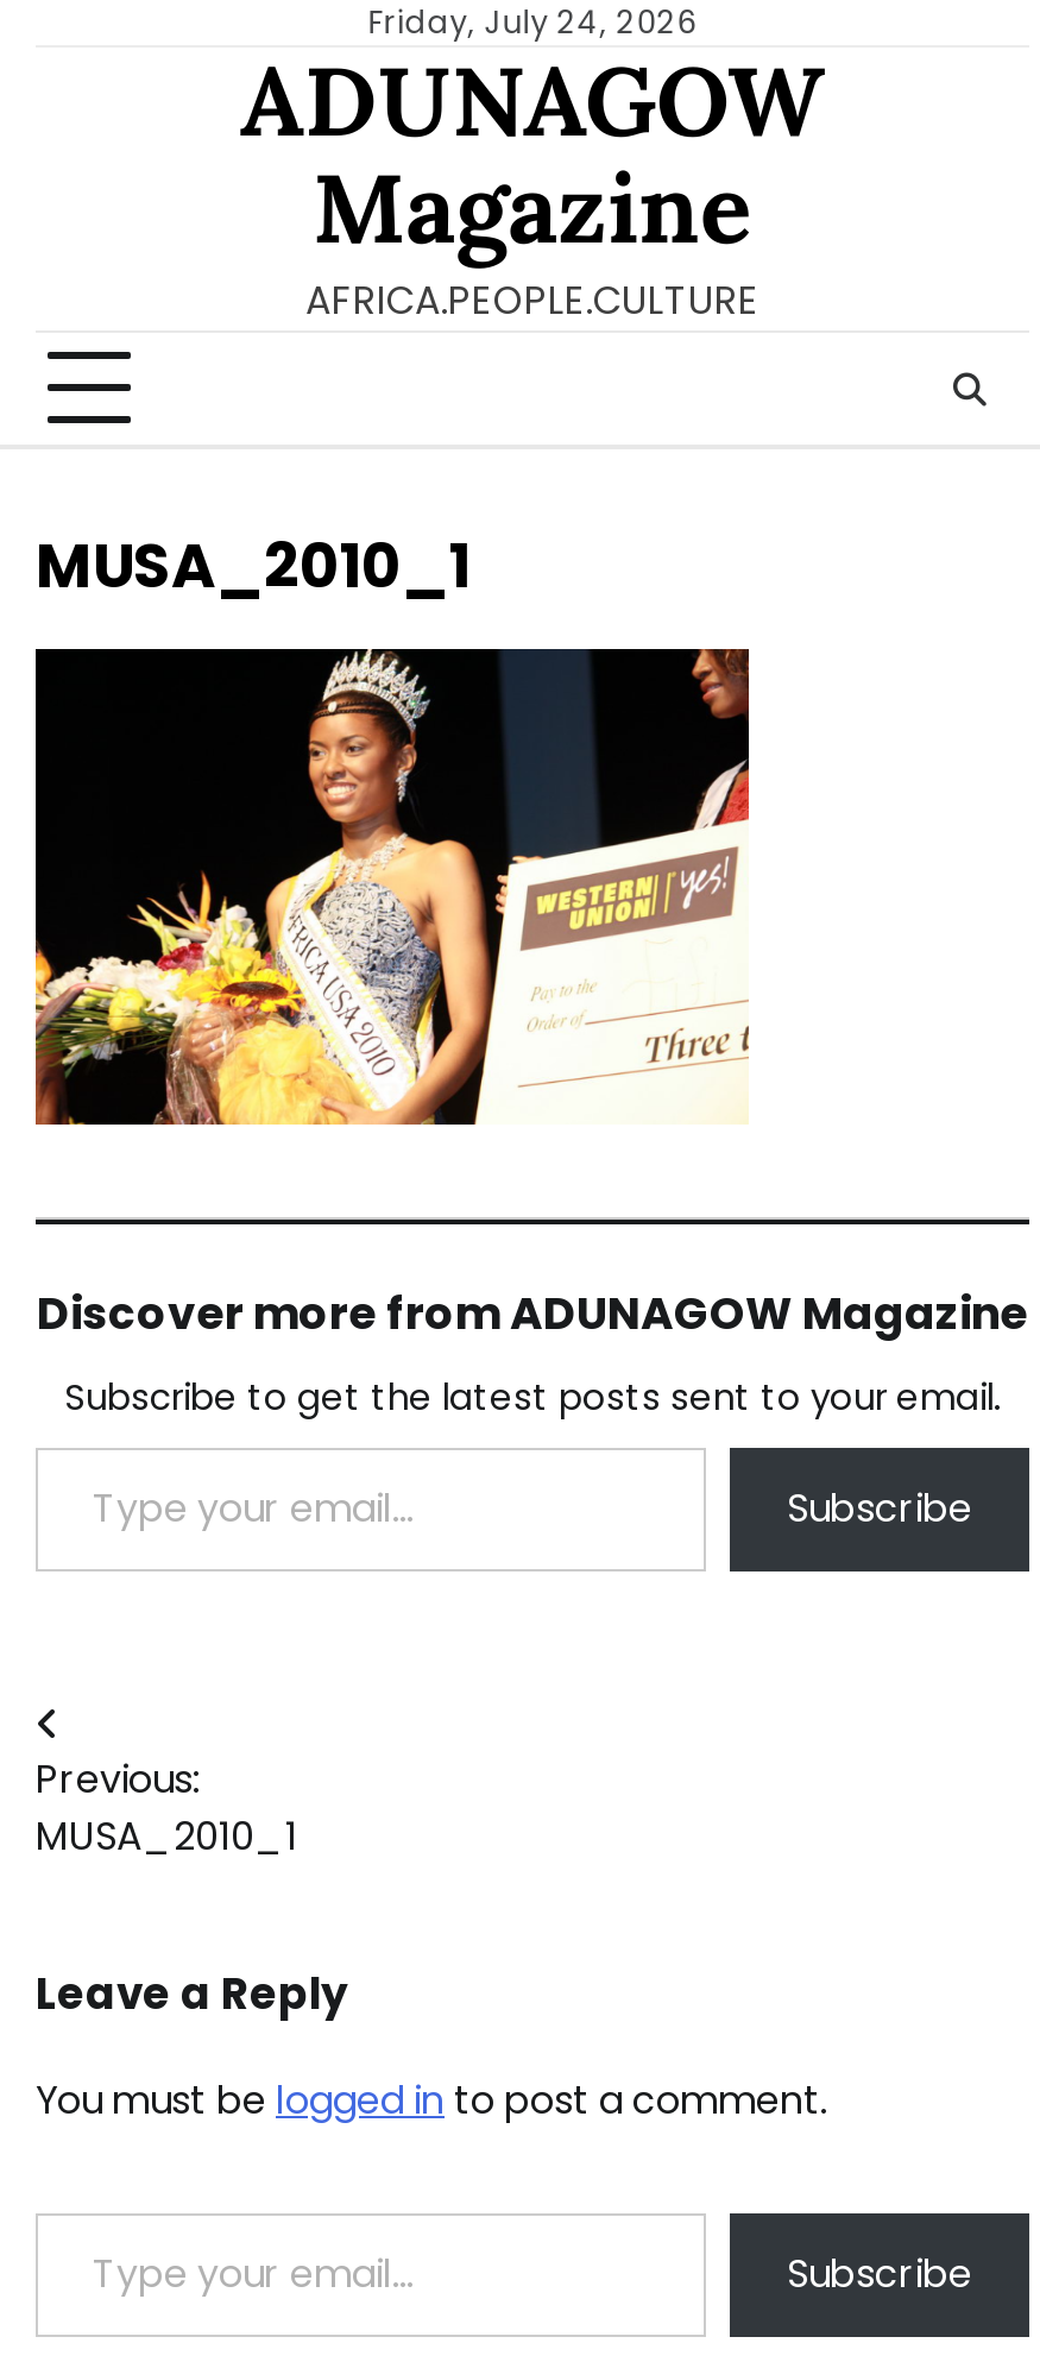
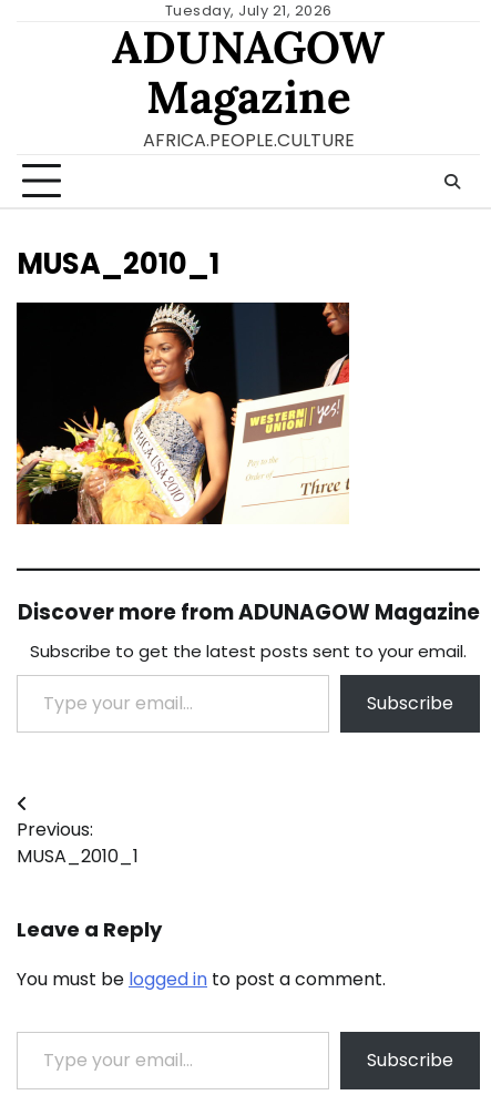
[368,0,697,45] Friday, July 24, 2026 -> [165,0,332,21] Tuesday, July 21, 2026

